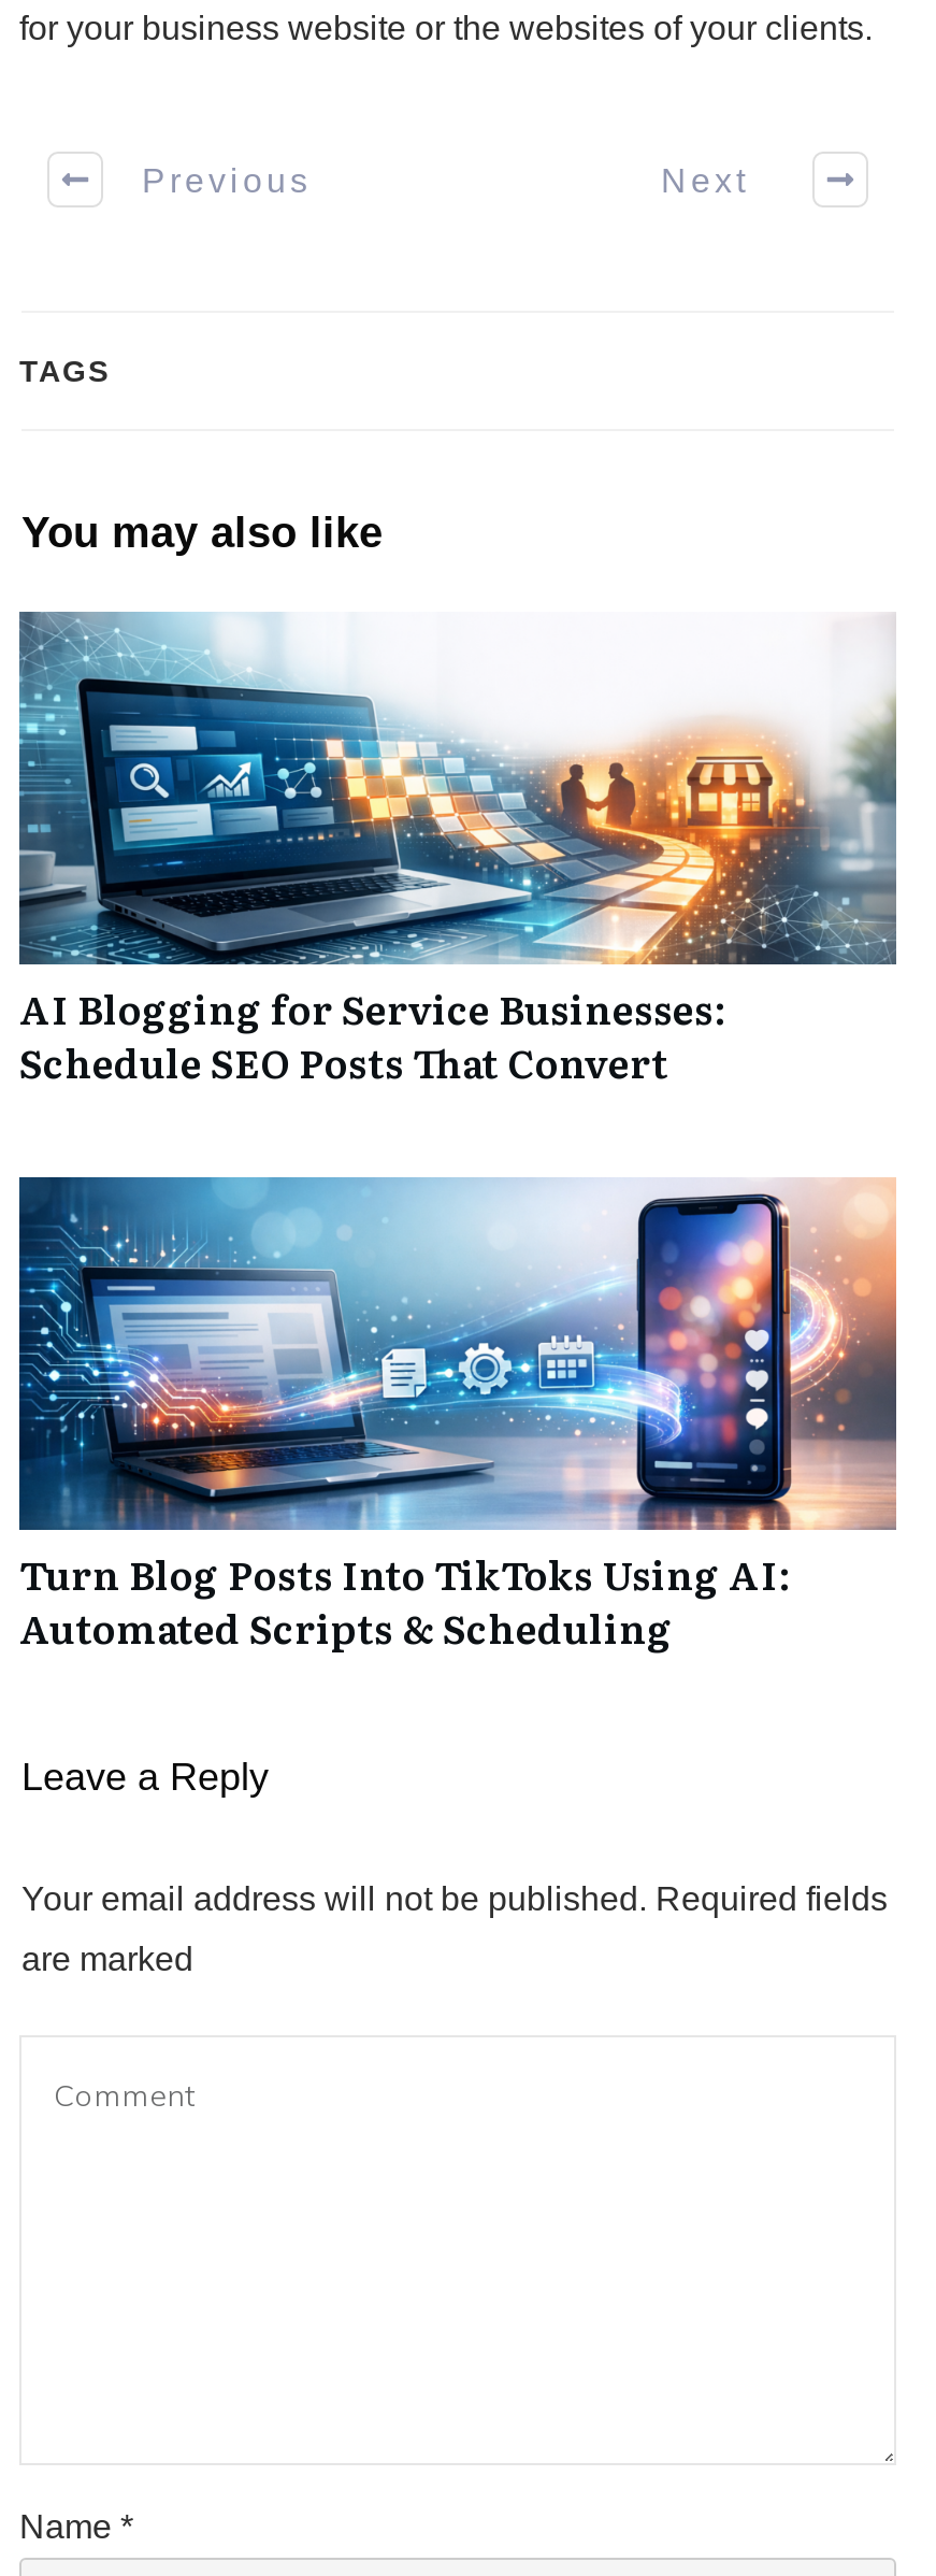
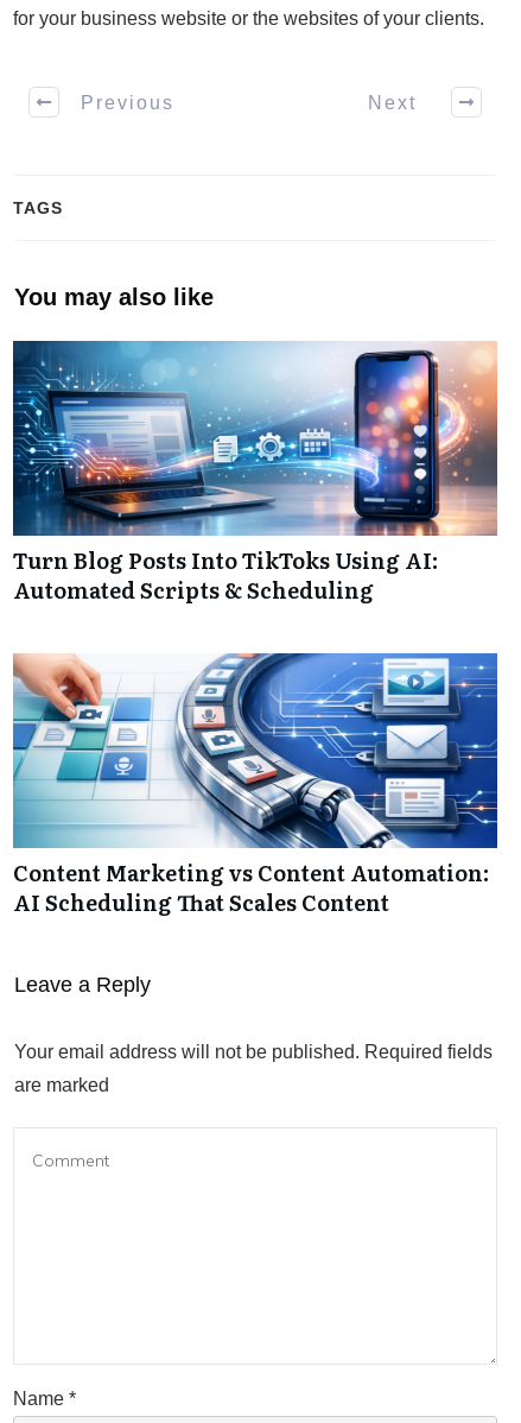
[17,612,898,1091] [image] | AI Blogging for Service Businesses: | Schedule SEO Posts That Convert -> none
moved [15,1175,898,1657] -> [11,340,498,606]: [image] | Turn Blog Posts Into TikToks Using AI: | Automated Scripts & Scheduling
none -> [12,652,498,918] [image] | Content Marketing vs Content Automation: | AI Scheduling That Scales Content

